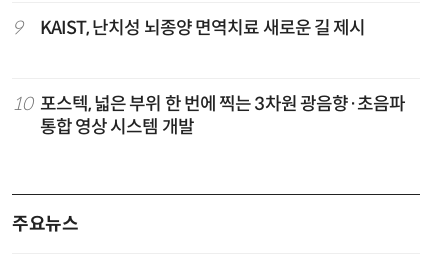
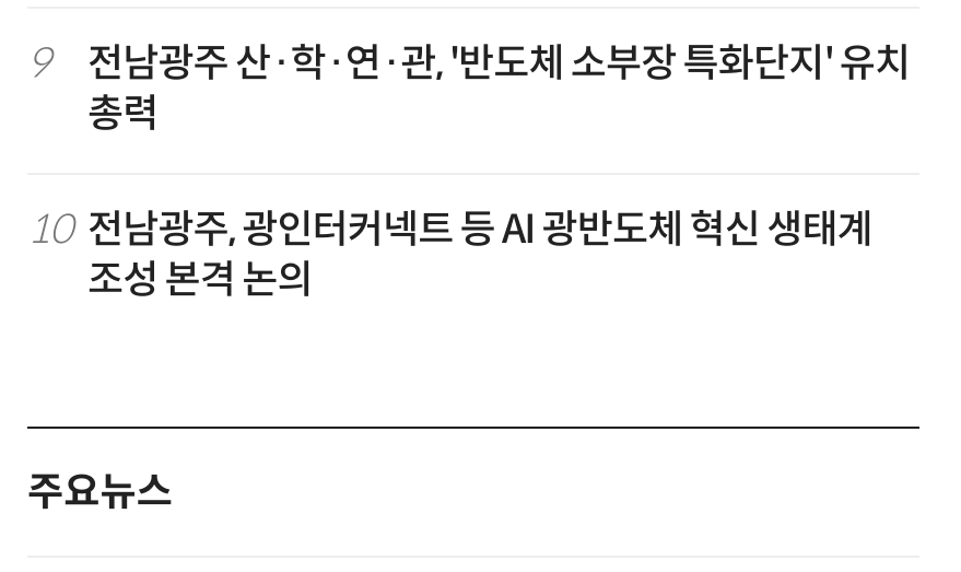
[39,17,365,39] KAIST, 난치성 뇌종양 면역치료 새로운 길 제시 -> [87,39,910,137] 전남광주 산·학·연·관, '반도체 소부장 특화단지' 유치 | 총력
[12,93,405,138] 10 포스텍, 넓은 부위 한 번에 찍는 3차원 광음향·초음파 | 통합 영상 시스템 개발 -> [27,205,872,303] 10 전남광주, 광인터커넥트 등 AI 광반도체 혁신 생태계 | 조성 본격 논의

